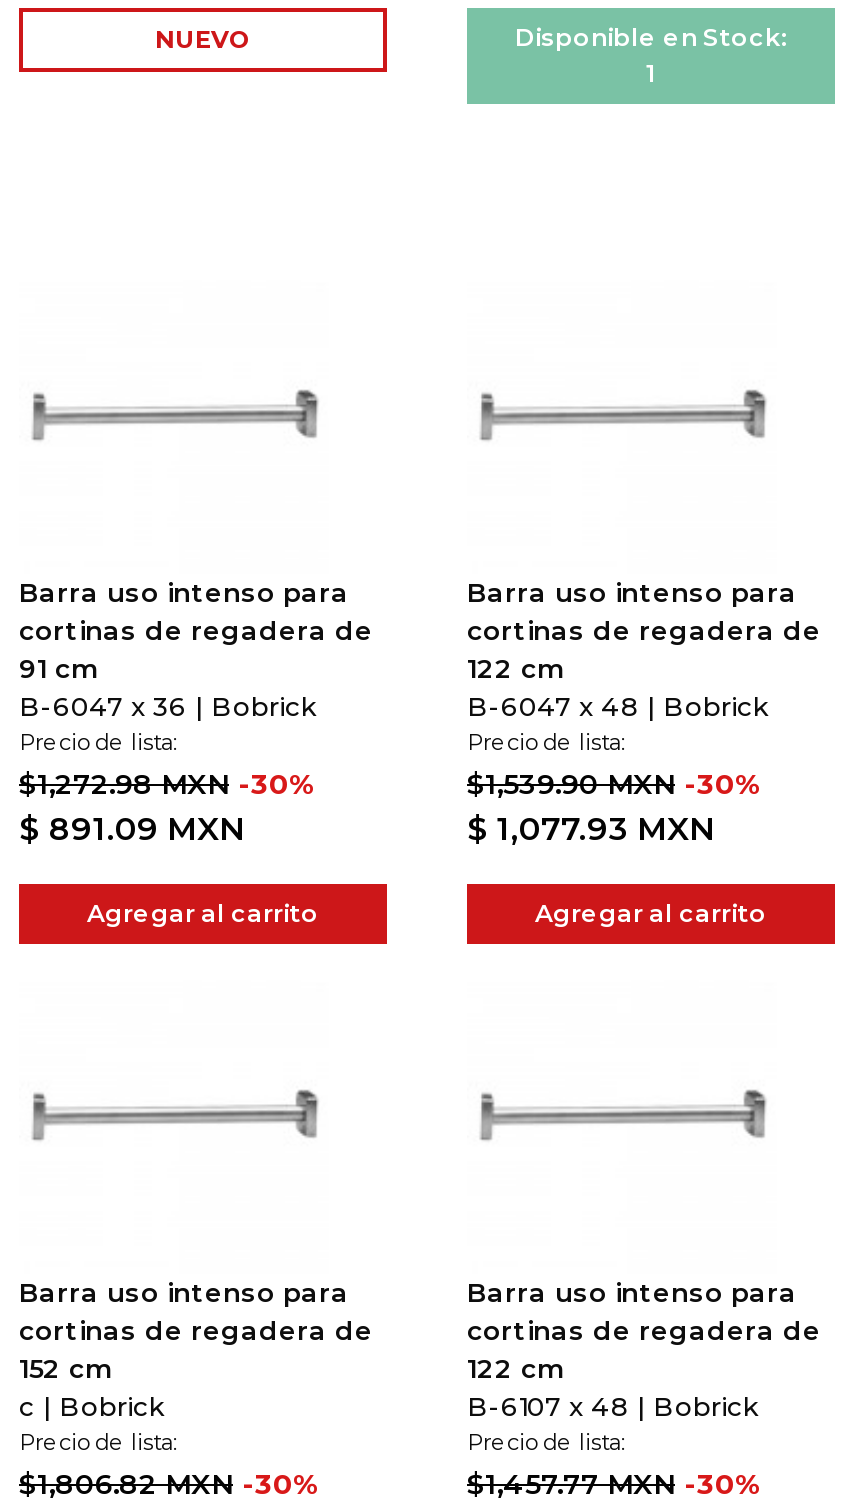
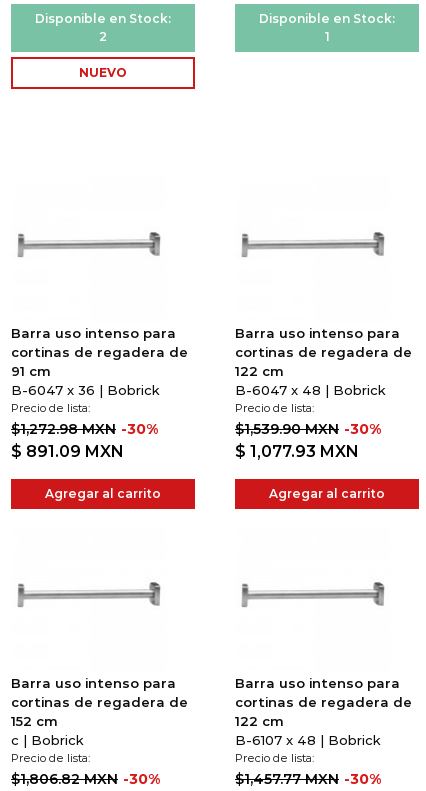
moved [155,24,251,54] -> [79,65,127,80]: NUEVO
none -> [35,11,171,44] Disponible en Stock: | 2

